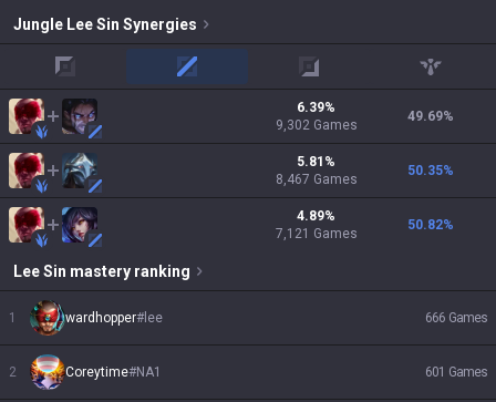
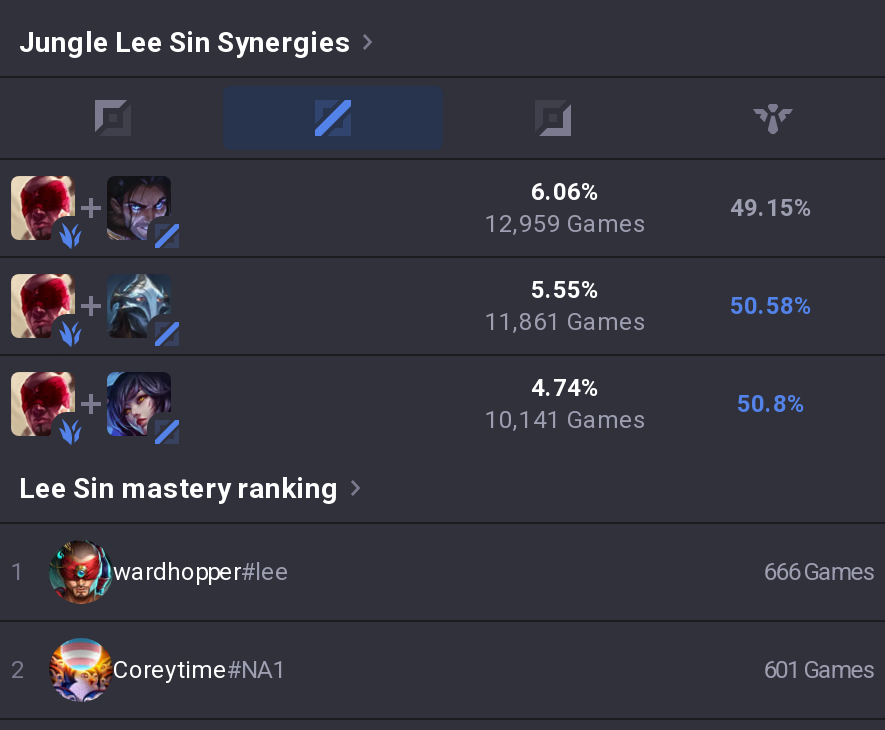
[297,100,335,115] 6.39% -> [531,178,601,206] 6.06%
[407,109,453,124] 49.69% -> [730,194,814,222] 49.15%
[275,117,357,133] 9,302 Games -> [485,210,647,238] 12,959 Games
[297,154,335,169] 5.81% -> [531,276,601,304] 5.55%
[407,163,453,178] 50.35% -> [730,292,814,320] 50.58%
[275,172,357,187] 8,467 Games -> [485,308,647,336] 11,861 Games
[297,208,335,224] 4.89% -> [531,374,601,402] 4.74%
[407,217,453,233] 50.82% -> [737,390,807,418] 50.8%
[275,226,357,241] 7,121 Games -> [485,406,647,434] 10,141 Games

